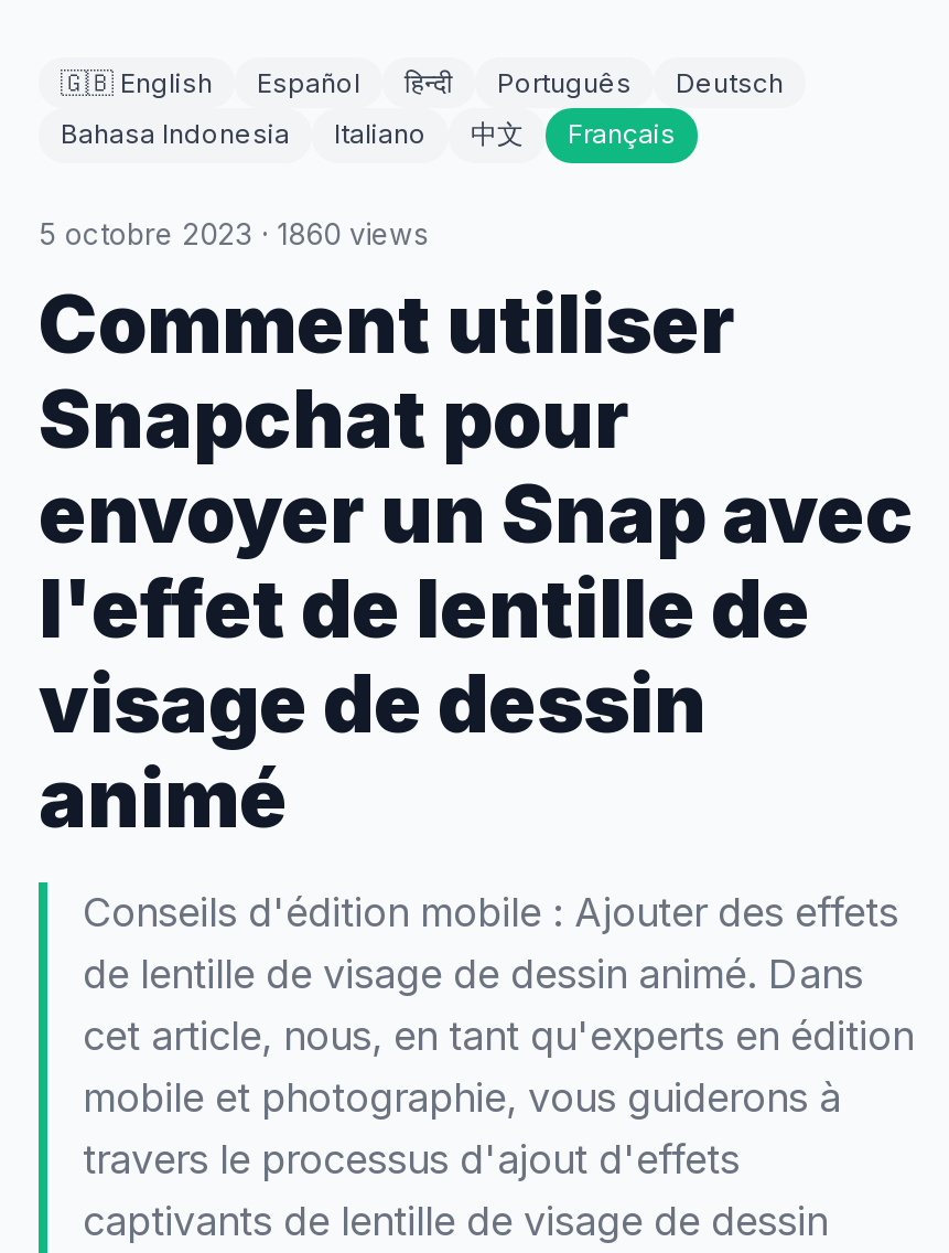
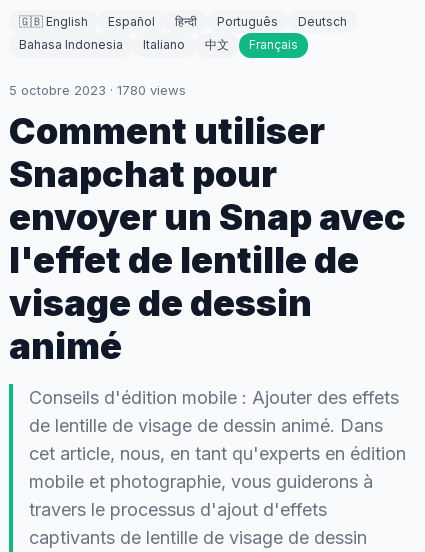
[39,216,429,251] 5 octobre 2023 · 1860 views -> [9,82,186,98] 5 octobre 2023 · 1780 views

